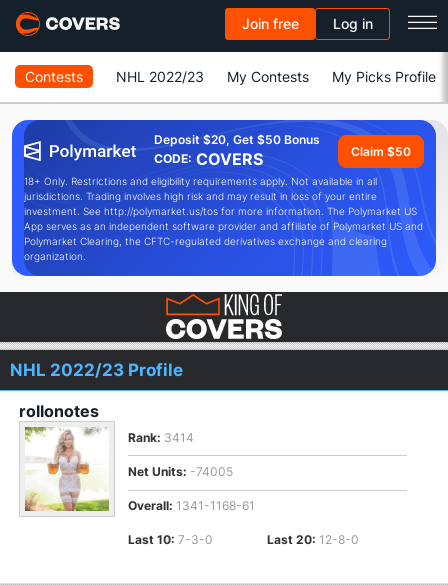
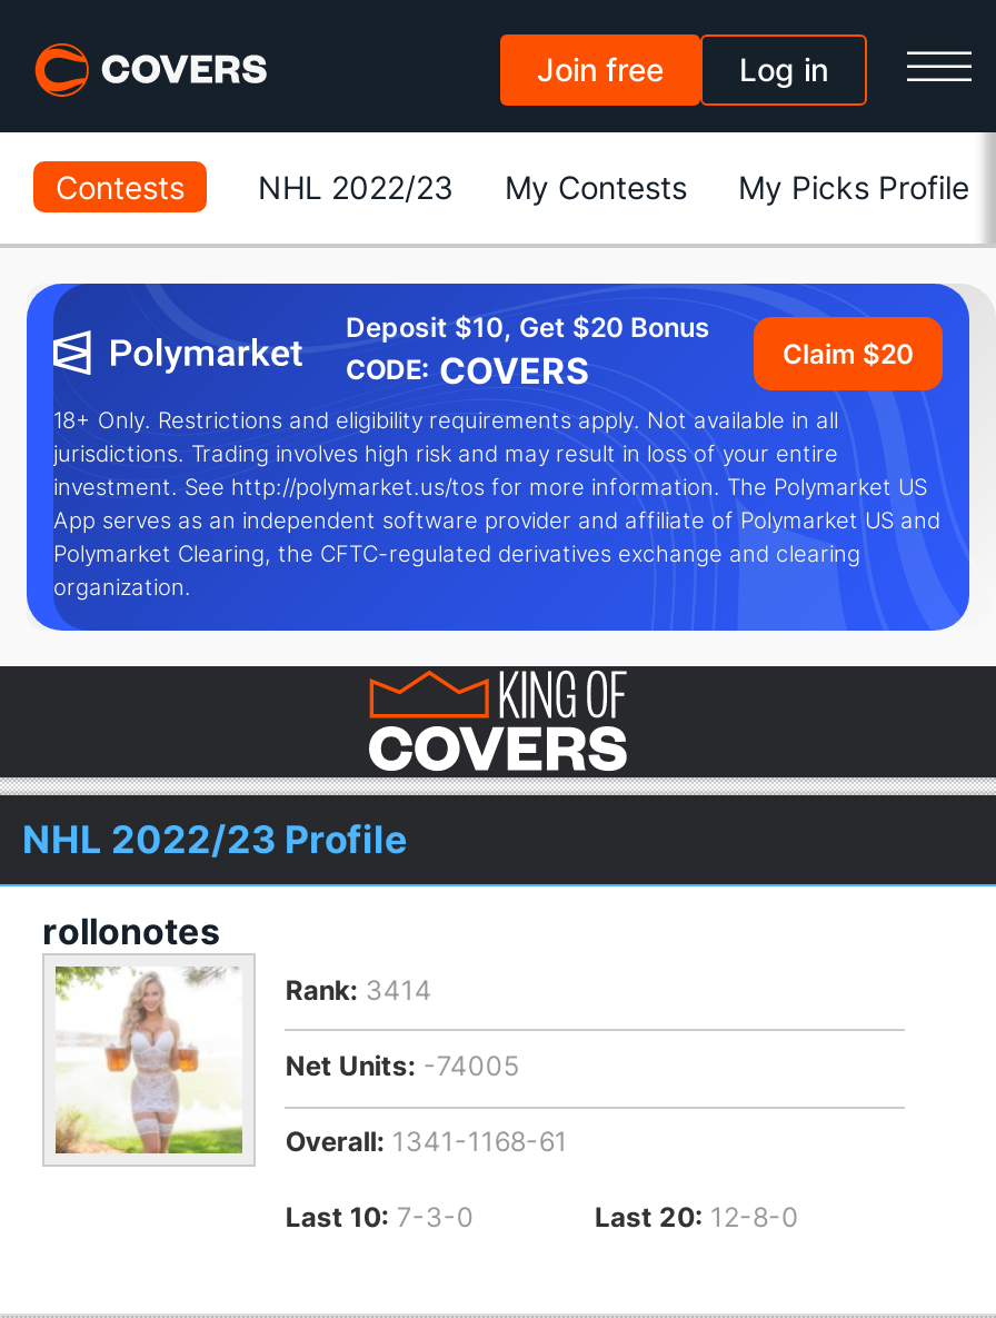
[154,132,320,147] Deposit $20, Get $50 Bonus -> [346,310,710,344] Deposit $10, Get $20 Bonus
[351,143,411,158] Claim $50 -> [783,336,914,369] Claim $20

